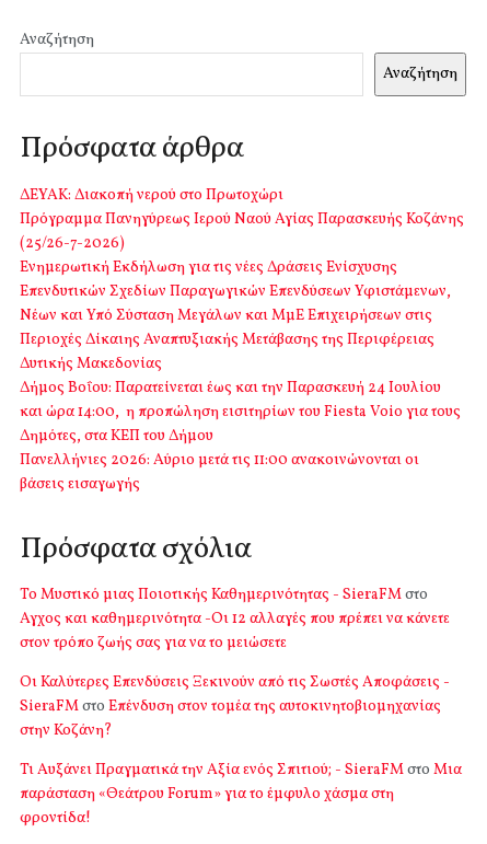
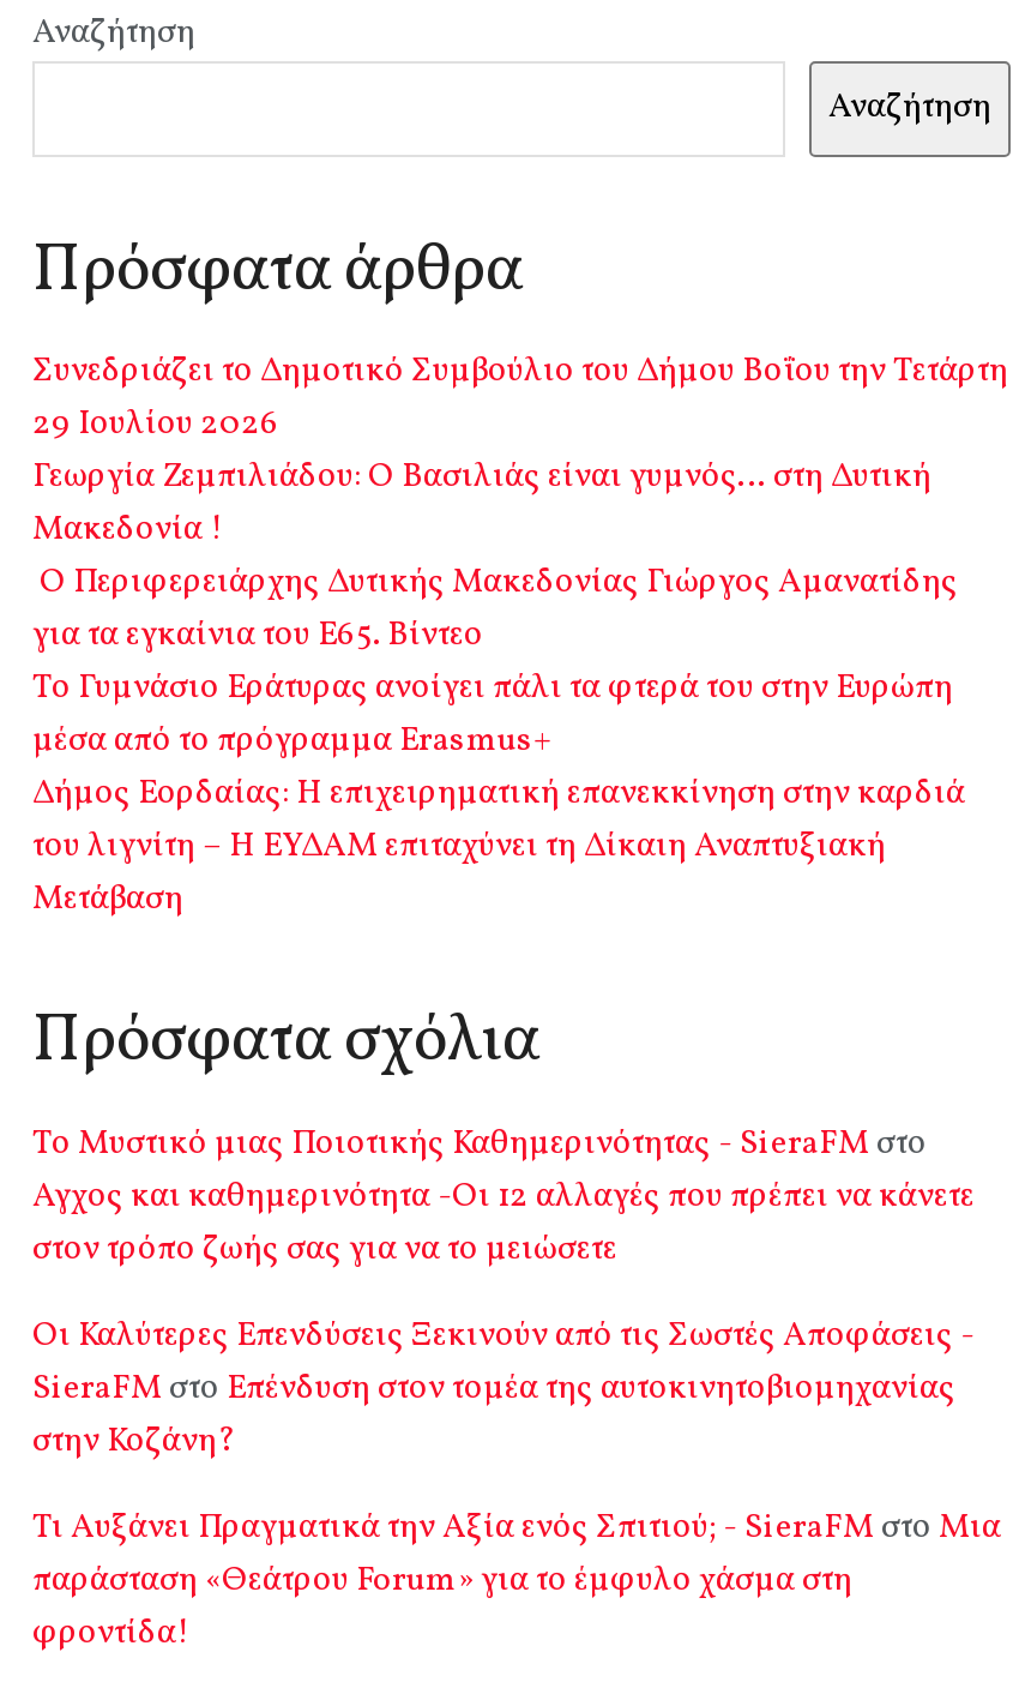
[20,185,464,494] ΔΕΥΑΚ: Διακοπή νερού στο Πρωτοχώρι | Πρόγραμμα Πανηγύρεως Ιερού Ναού Αγίας Παρασκευής Κοζάνης | (25/26-7-2026) | Ενημερωτική Εκδήλωση για τις νέες Δράσεις Ενίσχυσης | Επενδυτικών Σχεδίων Παραγωγικών Επενδύσεων Υφιστάμενων, | Νέων και Υπό Σύσταση Μεγάλων και ΜμΕ Επιχειρήσεων στις | Περιοχές Δίκαιης Αναπτυξιακής Μετάβασης της Περιφέρειας | Δυτικής Μακεδονίας | Δήμος Βοΐου: Παρατείνεται έως και την Παρασκευή 24 Ιουλίου | και ώρα 14:00, η προπώληση εισιτηρίων του Fiesta Voio για τους | Δημότες, στα ΚΕΠ του Δήμου | Πανελλήνιες 2026: Αύριο μετά τις 11:00 ανακοινώνονται οι | βάσεις εισαγωγής -> [32,351,1008,924] Συνεδριάζει το Δημοτικό Συμβούλιο του Δήμου Βοΐου την Τετάρτη | 29 Ιουλίου 2026 | Γεωργία Ζεμπιλιάδου: Ο Βασιλιάς είναι γυμνός… στη Δυτική | Μακεδονία ! | Ο Περιφερειάρχης Δυτικής Μακεδονίας Γιώργος Αμανατίδης | για τα εγκαίνια του Ε65. Βίντεο | Το Γυμνάσιο Εράτυρας ανοίγει πάλι τα φτερά του στην Ευρώπη | μέσα από το πρόγραμμα Erasmus+ | Δήμος Εορδαίας: Η επιχειρηματική επανεκκίνηση στην καρδιά | του λιγνίτη – Η ΕΥΔΑΜ επιταχύνει τη Δίκαιη Αναπτυξιακή | Μετάβαση

